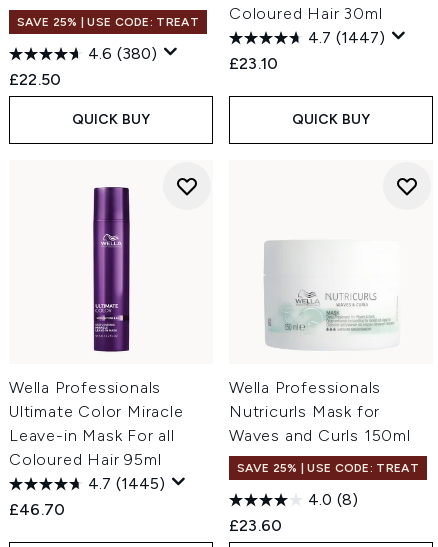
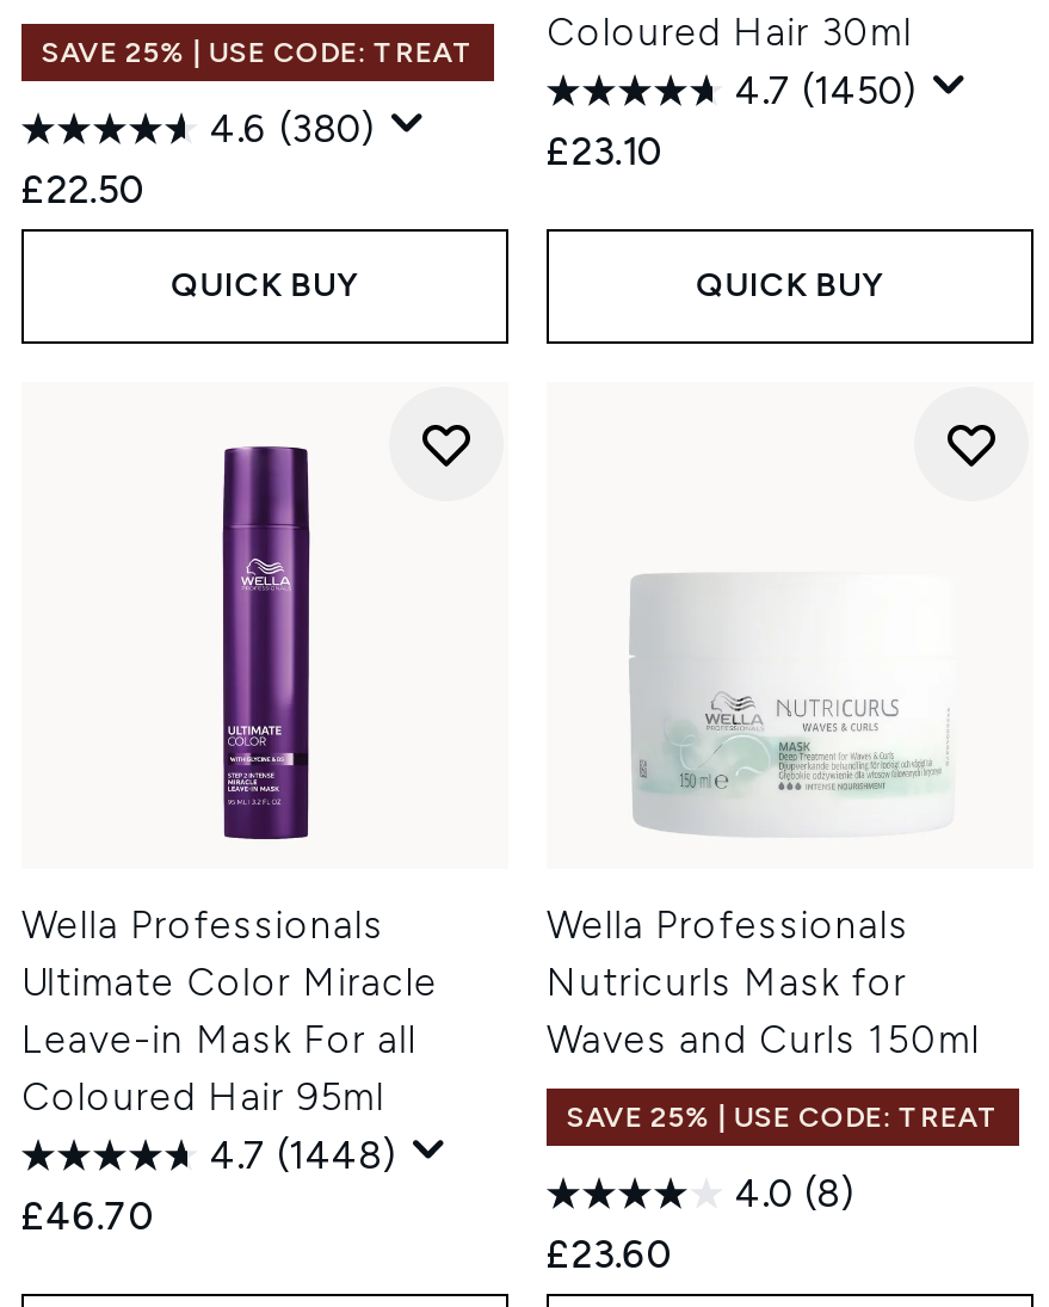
[308,28,385,47] 4.7 (1447) -> [735,67,917,112] 4.7 (1450)
[88,474,165,493] 4.7 (1445) -> [210,1132,396,1177] 4.7 (1448)

